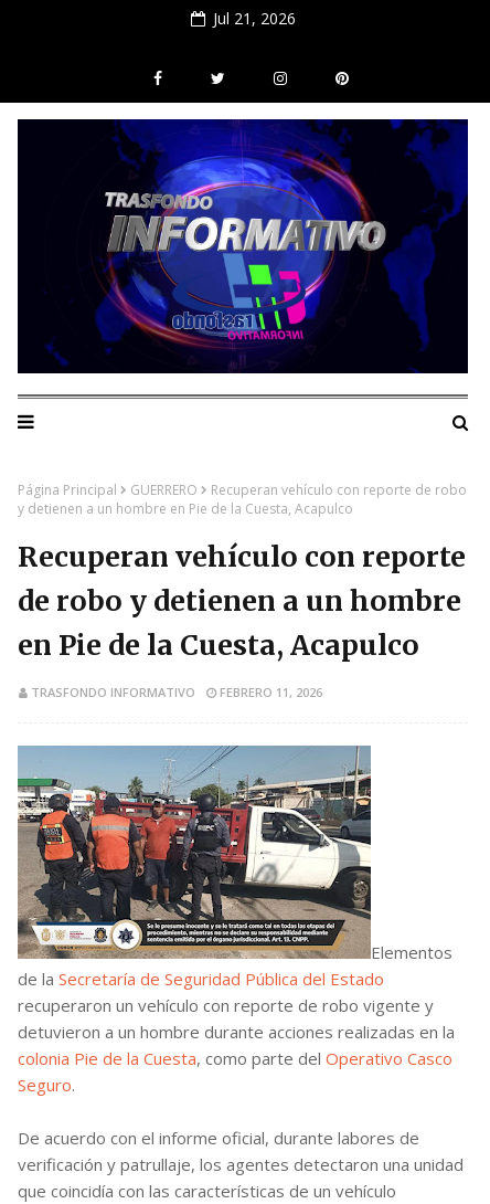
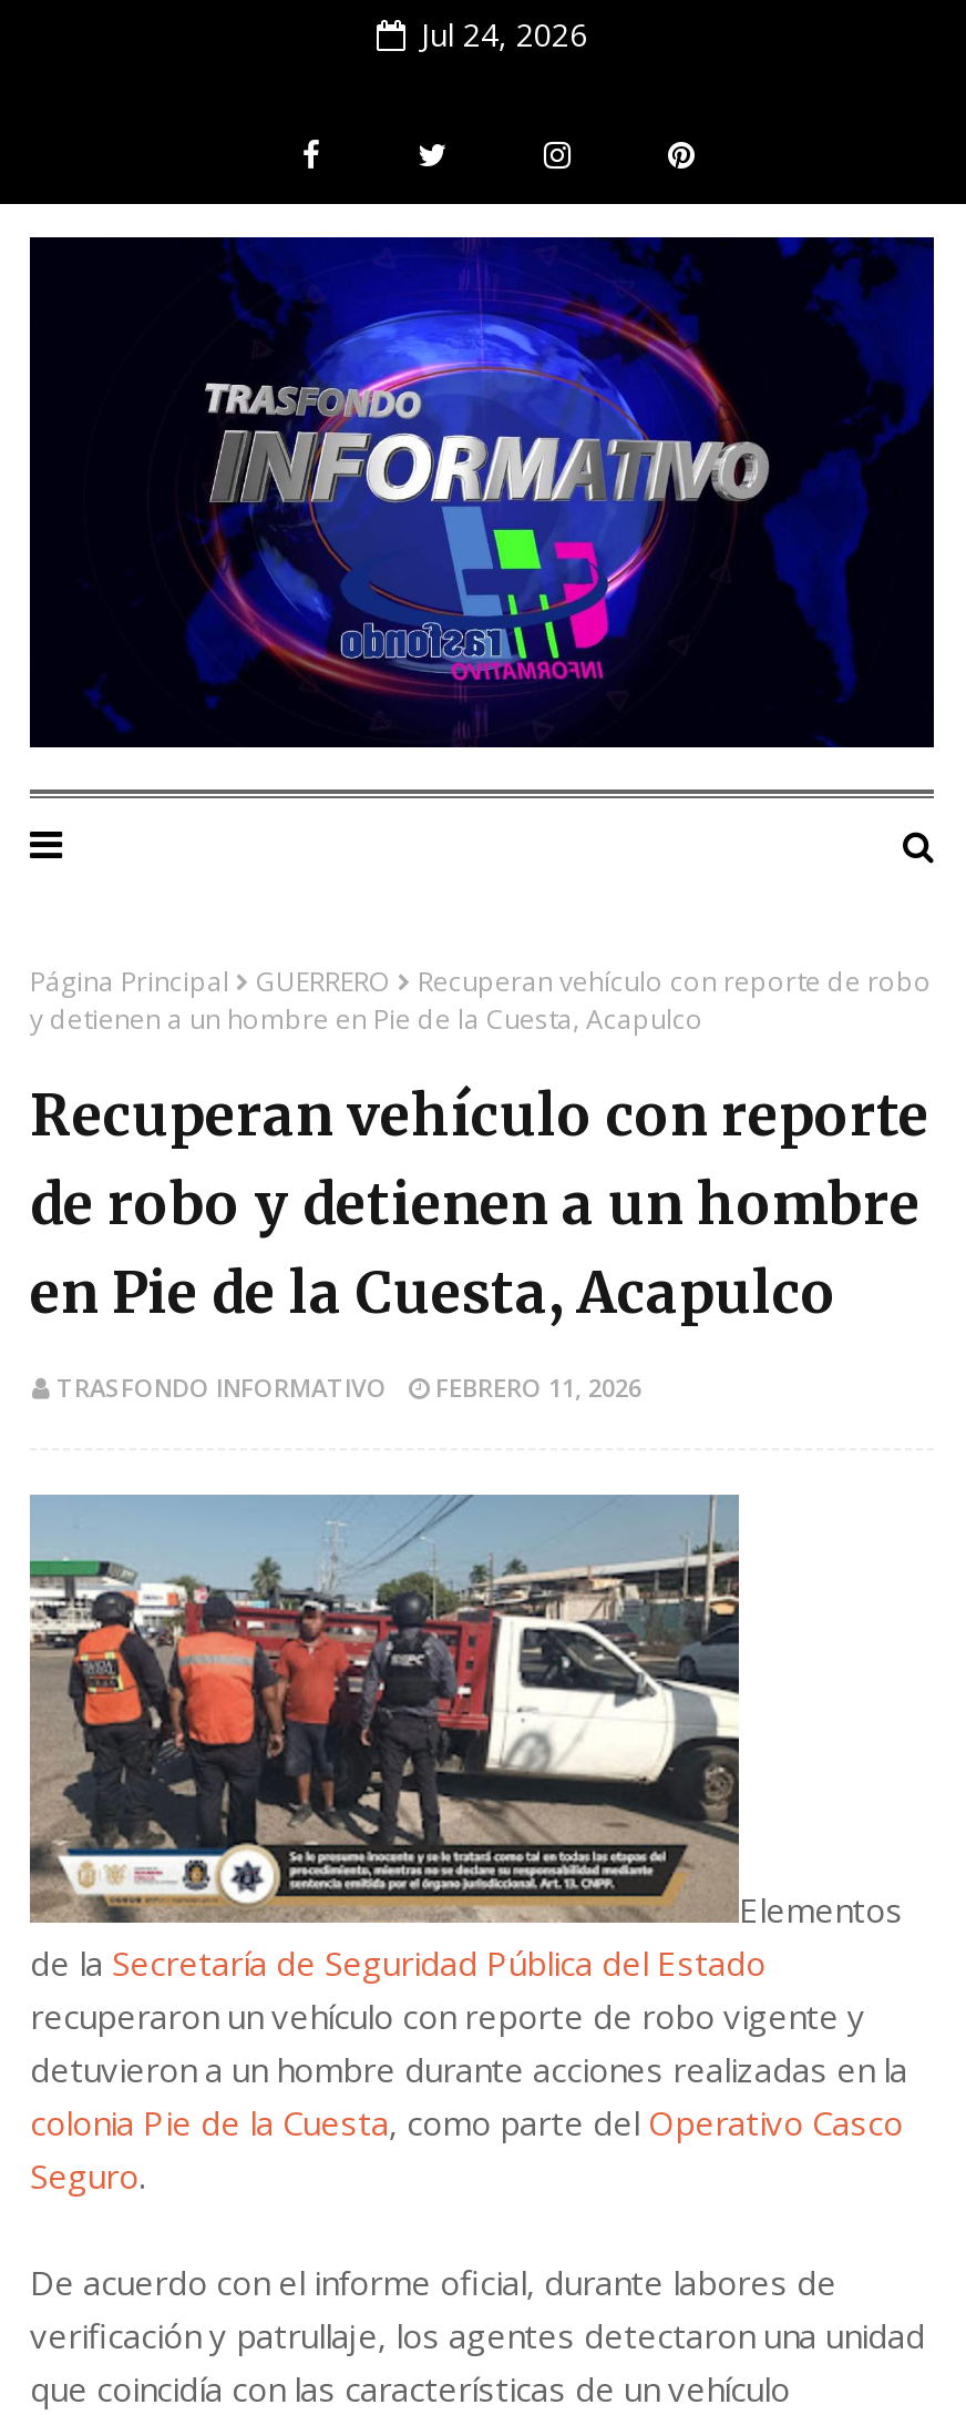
[212,8,295,29] Jul 21, 2026 -> [421,13,587,55] Jul 24, 2026

